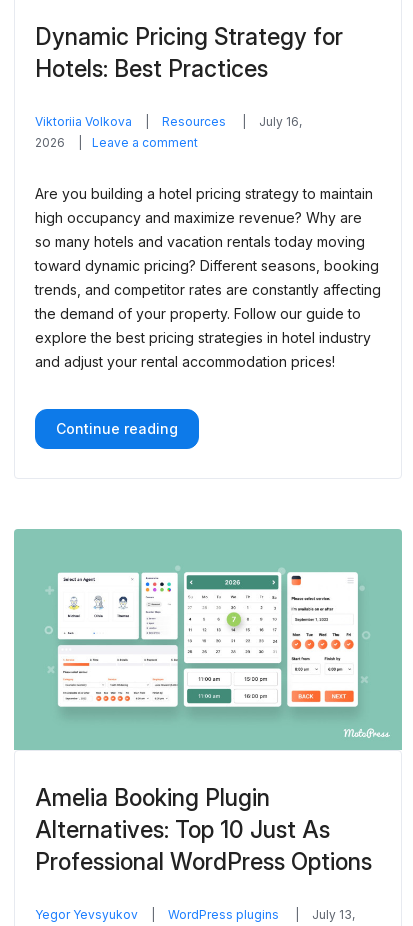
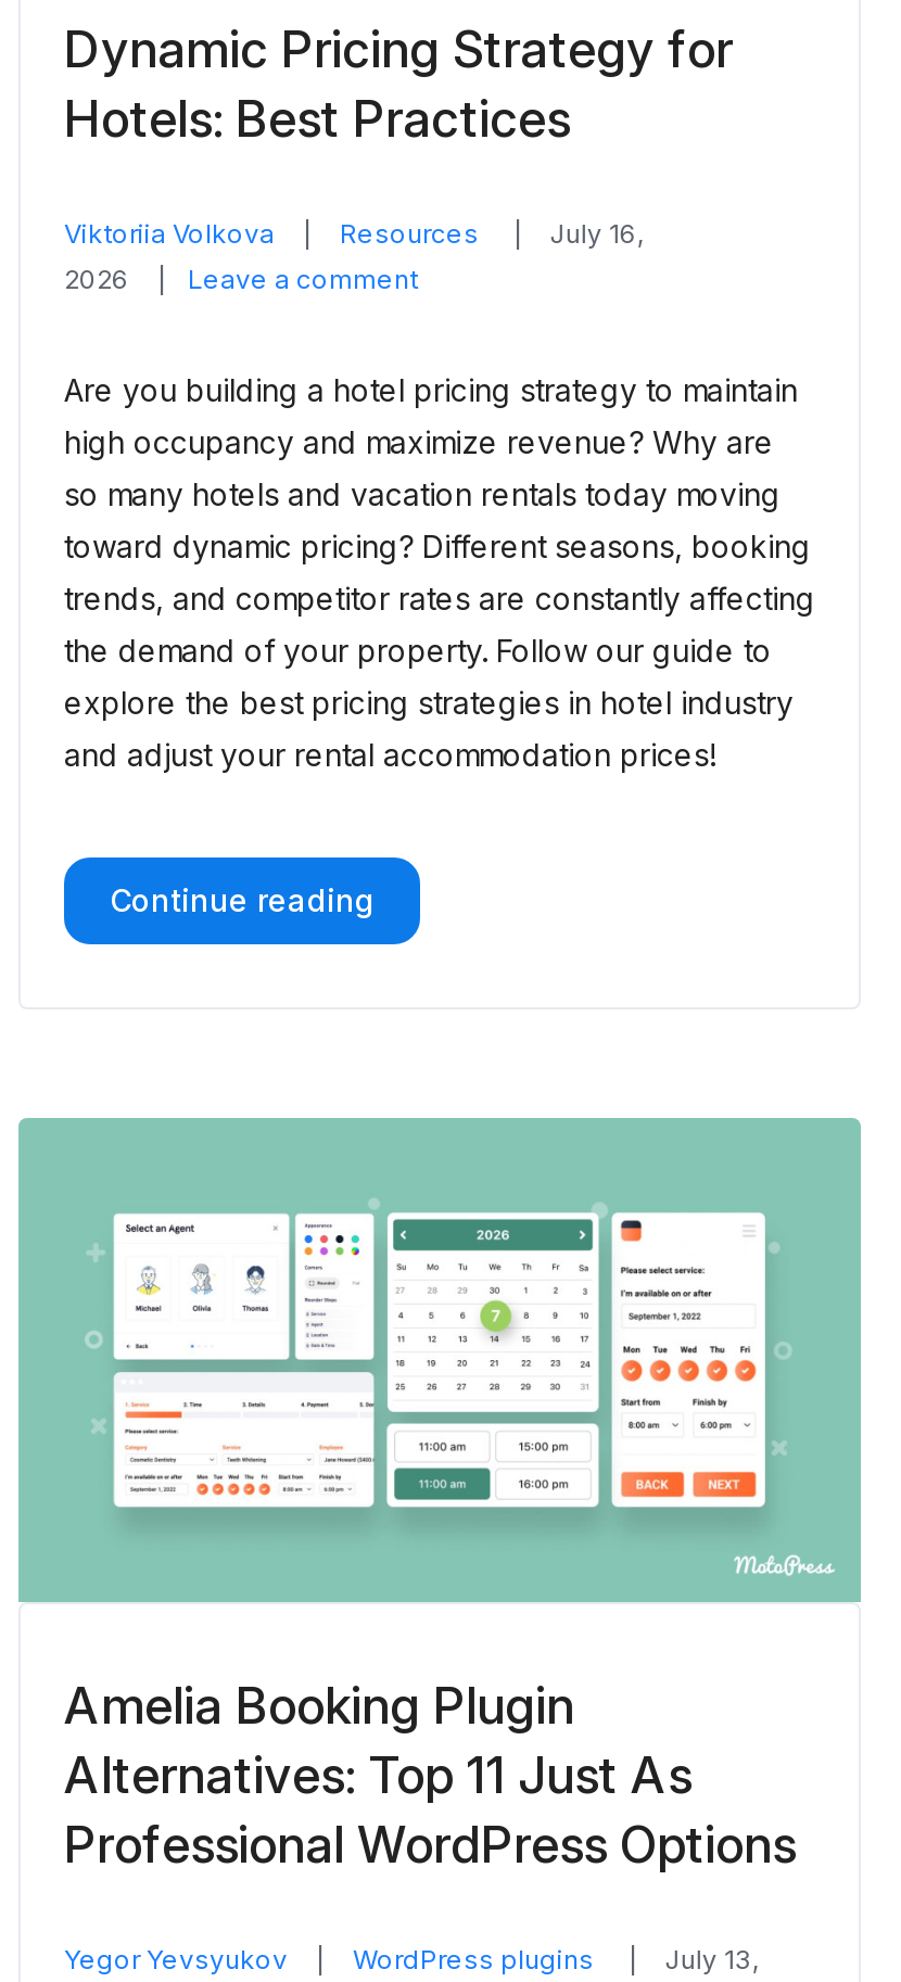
[35,816,330,844] Alternatives: Top 10 Just As -> [64,1745,691,1806] Alternatives: Top 11 Just As

